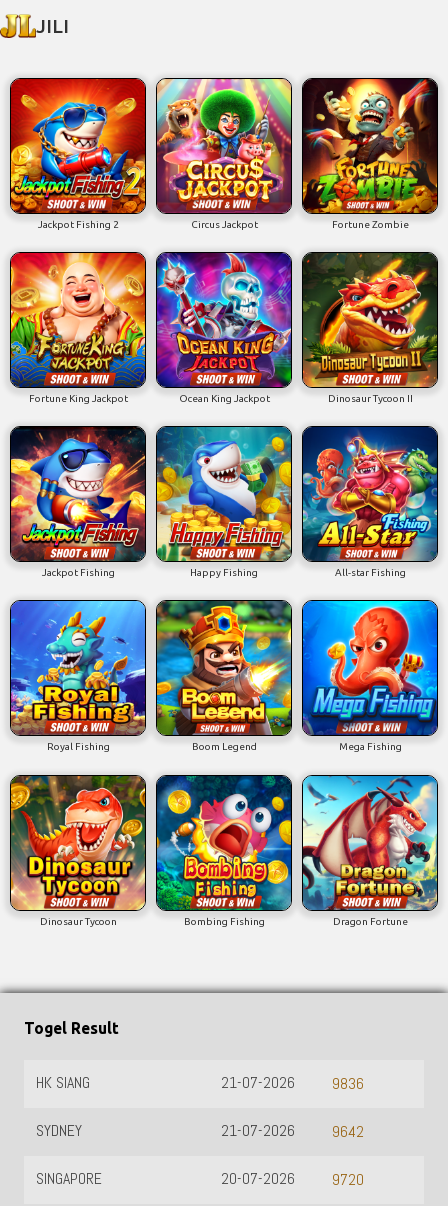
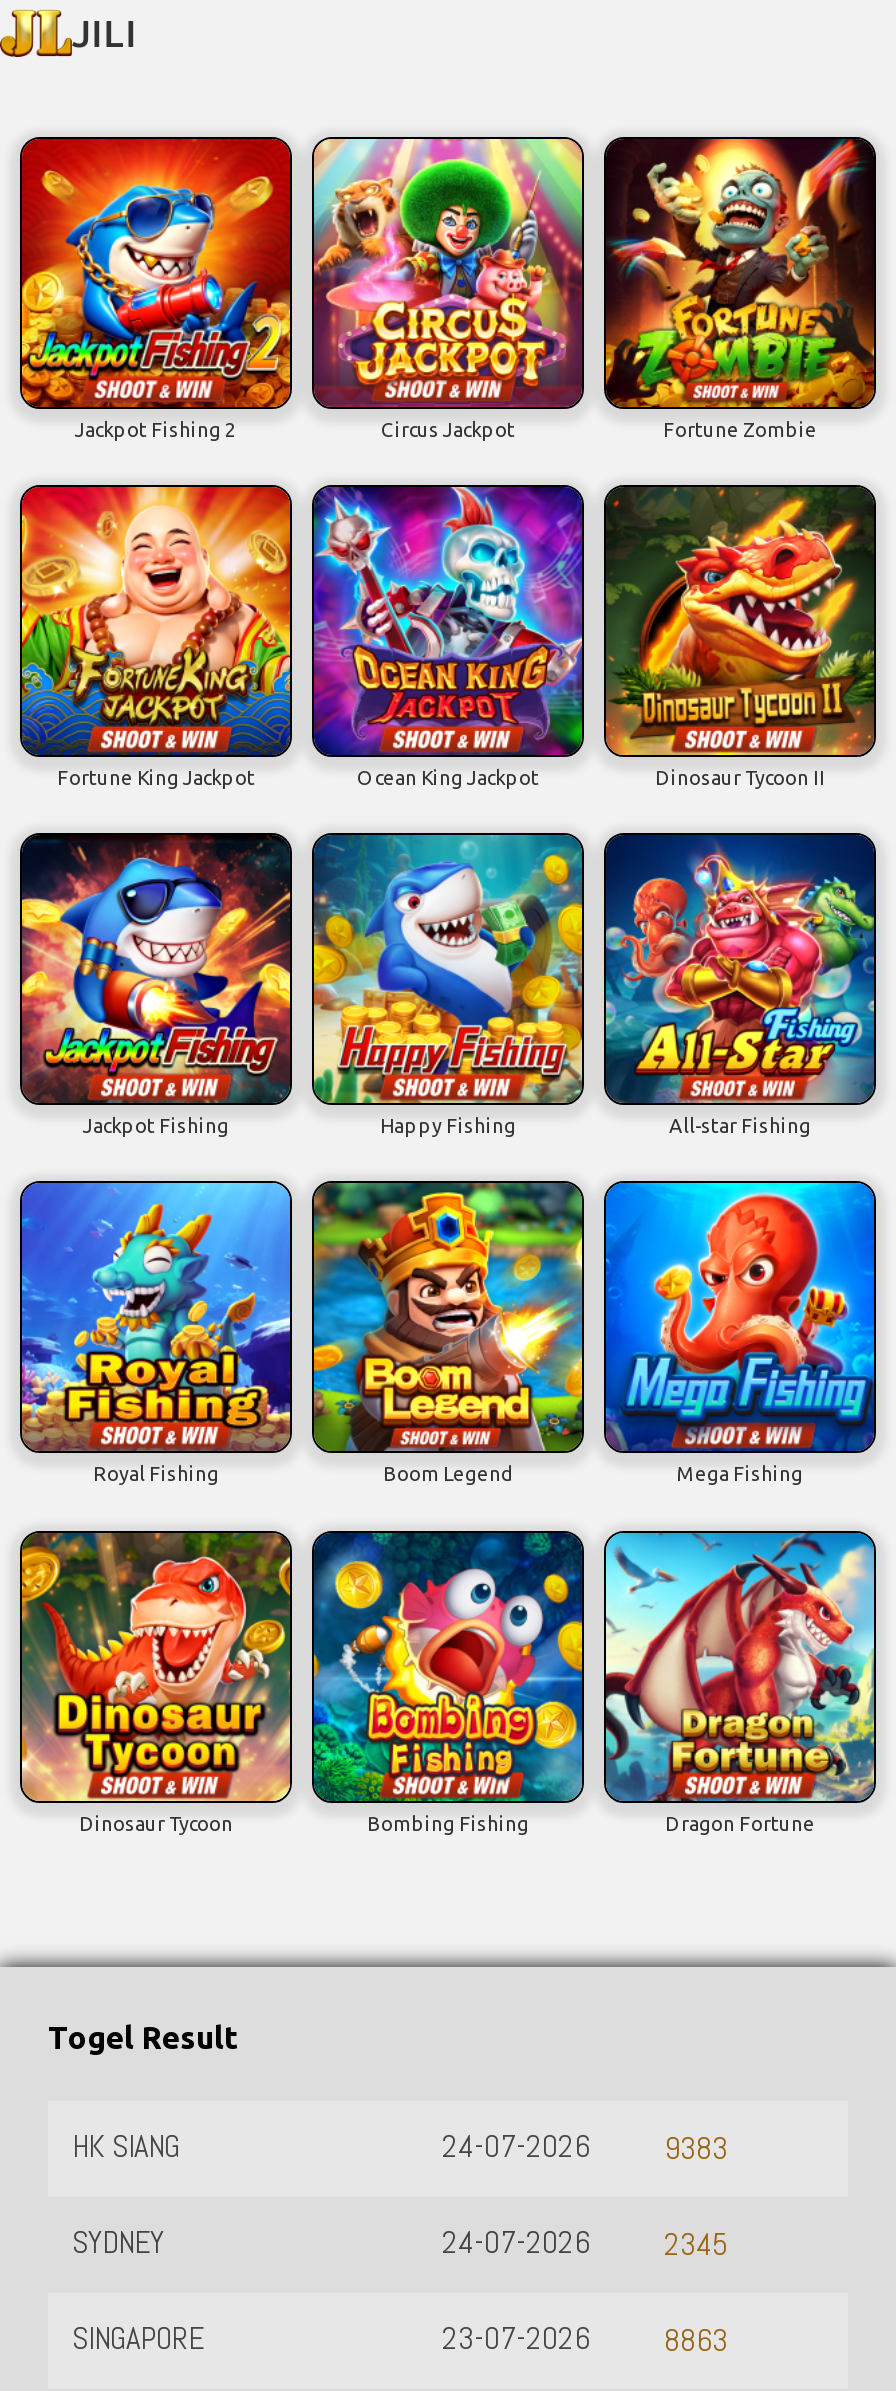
[221,1073,295,1093] 21-07-2026 -> [442,2128,590,2168] 24-07-2026
[332,1074,364,1094] 9836 -> [664,2129,728,2169] 9383
[221,1121,295,1141] 21-07-2026 -> [442,2224,590,2264] 24-07-2026
[332,1122,364,1142] 9642 -> [664,2225,728,2265] 2345
[221,1169,295,1189] 20-07-2026 -> [442,2320,590,2360] 23-07-2026
[332,1170,364,1190] 9720 -> [664,2321,728,2361] 8863

